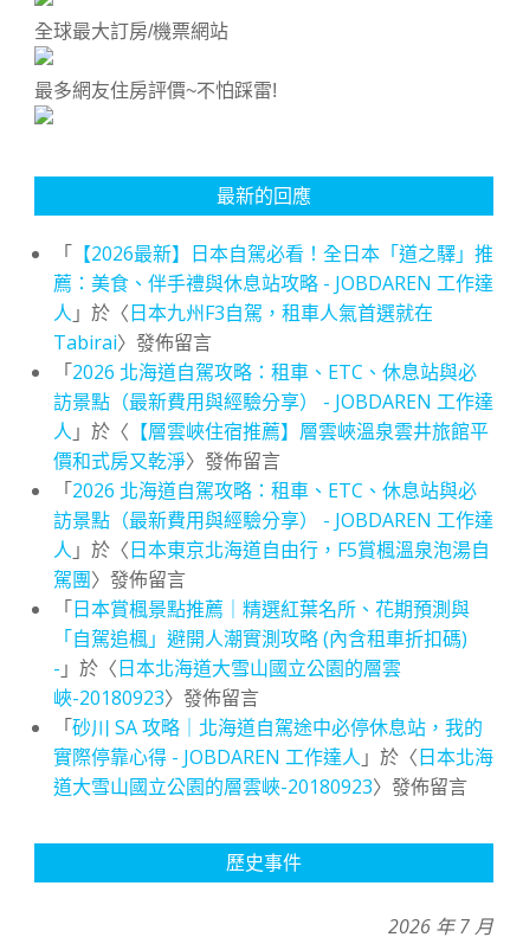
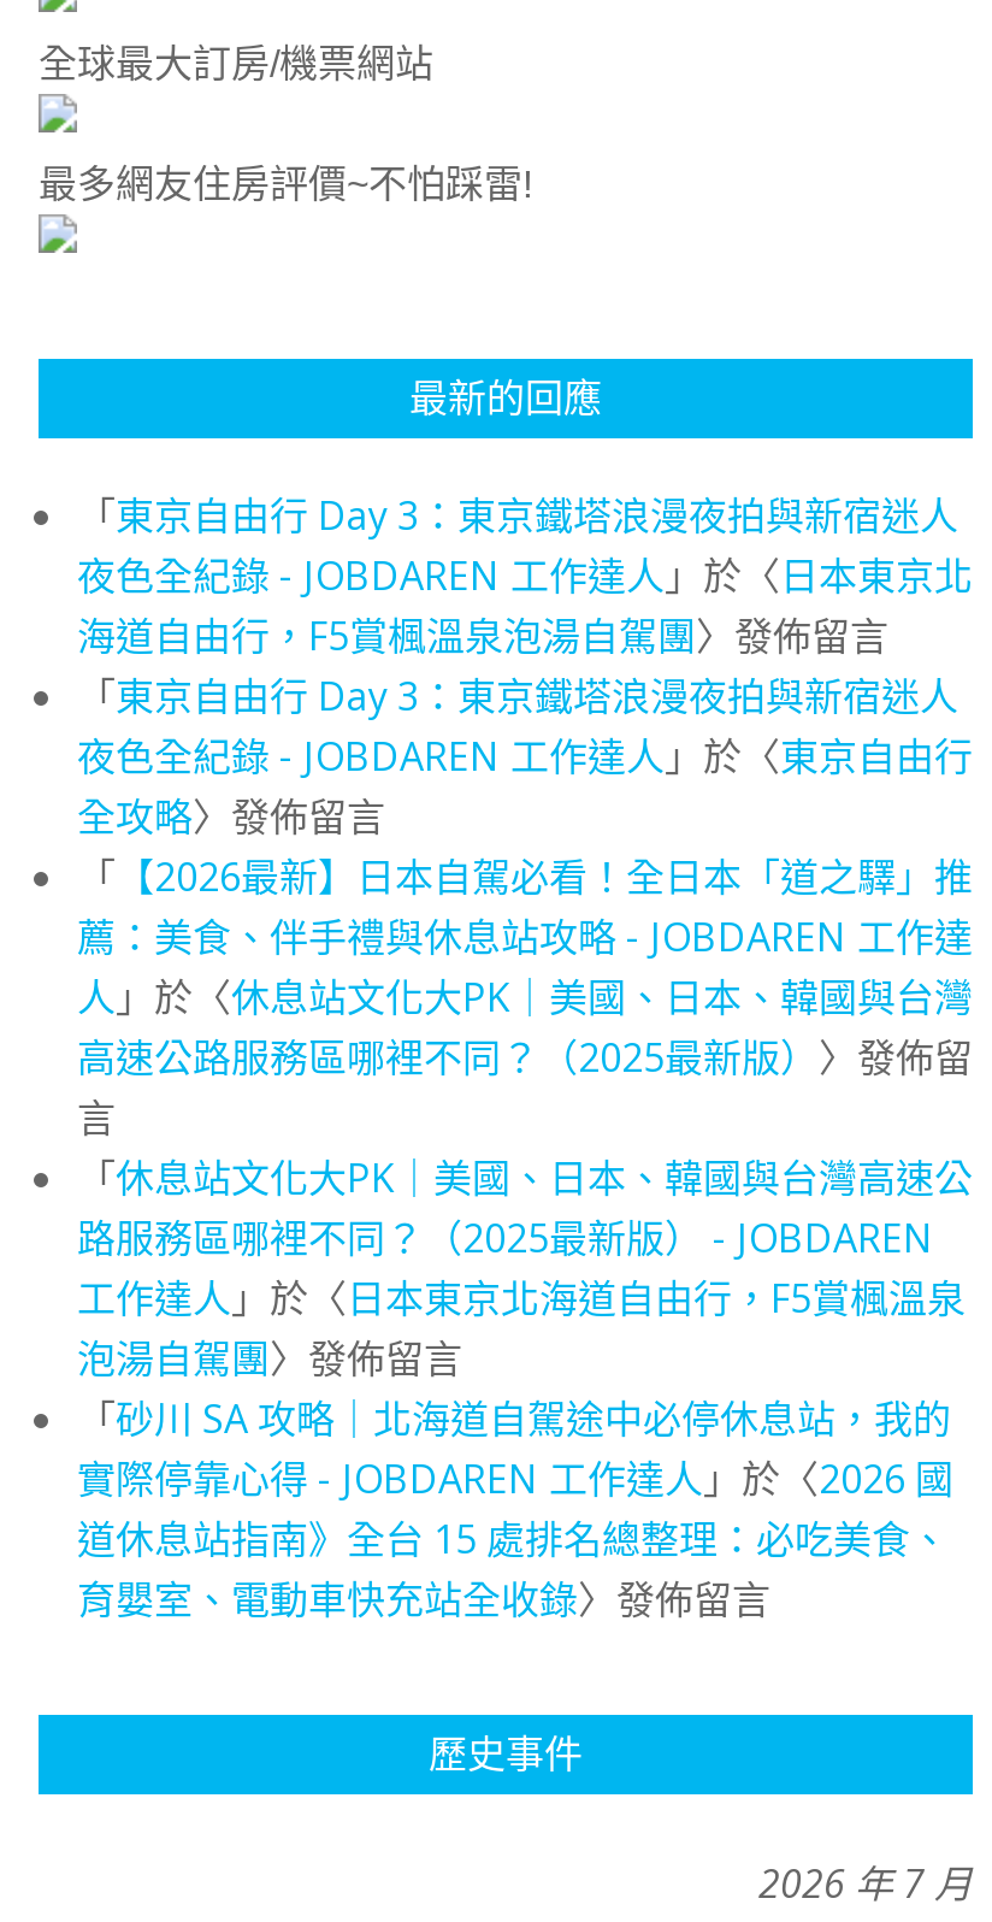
none -> [77,489,973,843] 「東京自由行 Day 3：東京鐵塔浪漫夜拍與新宿迷人 | 夜色全紀錄 - JOBDAREN 工作達人」於〈日本東京北 | 海道自由行，F5賞楓溫泉泡湯自駕團〉發佈留言 | 「東京自由行 Day 3：東京鐵塔浪漫夜拍與新宿迷人 | 夜色全紀錄 - JOBDAREN 工作達人」於〈東京自由行 | 全攻略〉發佈留言
moved [53,240,493,296] -> [77,850,973,963]: 「【2026最新】日本自駕必看！全日本「道之驛」推 | 薦：美食、伴手禮與休息站攻略 - JOBDAREN 工作達
[53,300,493,711] 人」於〈日本九州F3自駕，租車人氣首選就在 | Tabirai〉發佈留言 | 「2026 北海道自駕攻略：租車、ETC、休息站與必 | 訪景點（最新費用與經驗分享） - JOBDAREN 工作達 | 人」於〈【層雲峽住宿推薦】層雲峽溫泉雲井旅館平 | 價和式房又乾淨〉發佈留言 | 「2026 北海道自駕攻略：租車、ETC、休息站與必 | 訪景點（最新費用與經驗分享） - JOBDAREN 工作達 | 人」於〈日本東京北海道自由行，F5賞楓溫泉泡湯自 | 駕團〉發佈留言 | 「日本賞楓景點推薦｜精選紅葉名所、花期預測與 | 「自駕追楓」避開人潮實測攻略 (內含租車折扣碼) | -」於〈日本北海道大雪山國立公園的層雲 | 峽-20180923〉發佈留言 -> [77,971,973,1385] 人」於〈休息站文化大PK｜美國、日本、韓國與台灣 | 高速公路服務區哪裡不同？（2025最新版）〉發佈留 | 言 | 「休息站文化大PK｜美國、日本、韓國與台灣高速公 | 路服務區哪裡不同？（2025最新版） - JOBDAREN | 工作達人」於〈日本東京北海道自由行，F5賞楓溫泉 | 泡湯自駕團〉發佈留言
moved [53,714,483,740] -> [77,1392,951,1445]: 「砂川 SA 攻略｜北海道自駕途中必停休息站，我的
[53,744,493,800] 實際停靠心得 - JOBDAREN 工作達人」於〈日本北海 | 道大雪山國立公園的層雲峽-20180923〉發佈留言 -> [77,1452,953,1626] 實際停靠心得 - JOBDAREN 工作達人」於〈2026 國 | 道休息站指南》全台 15 處排名總整理：必吃美食、 | 育嬰室、電動車快充站全收錄〉發佈留言

